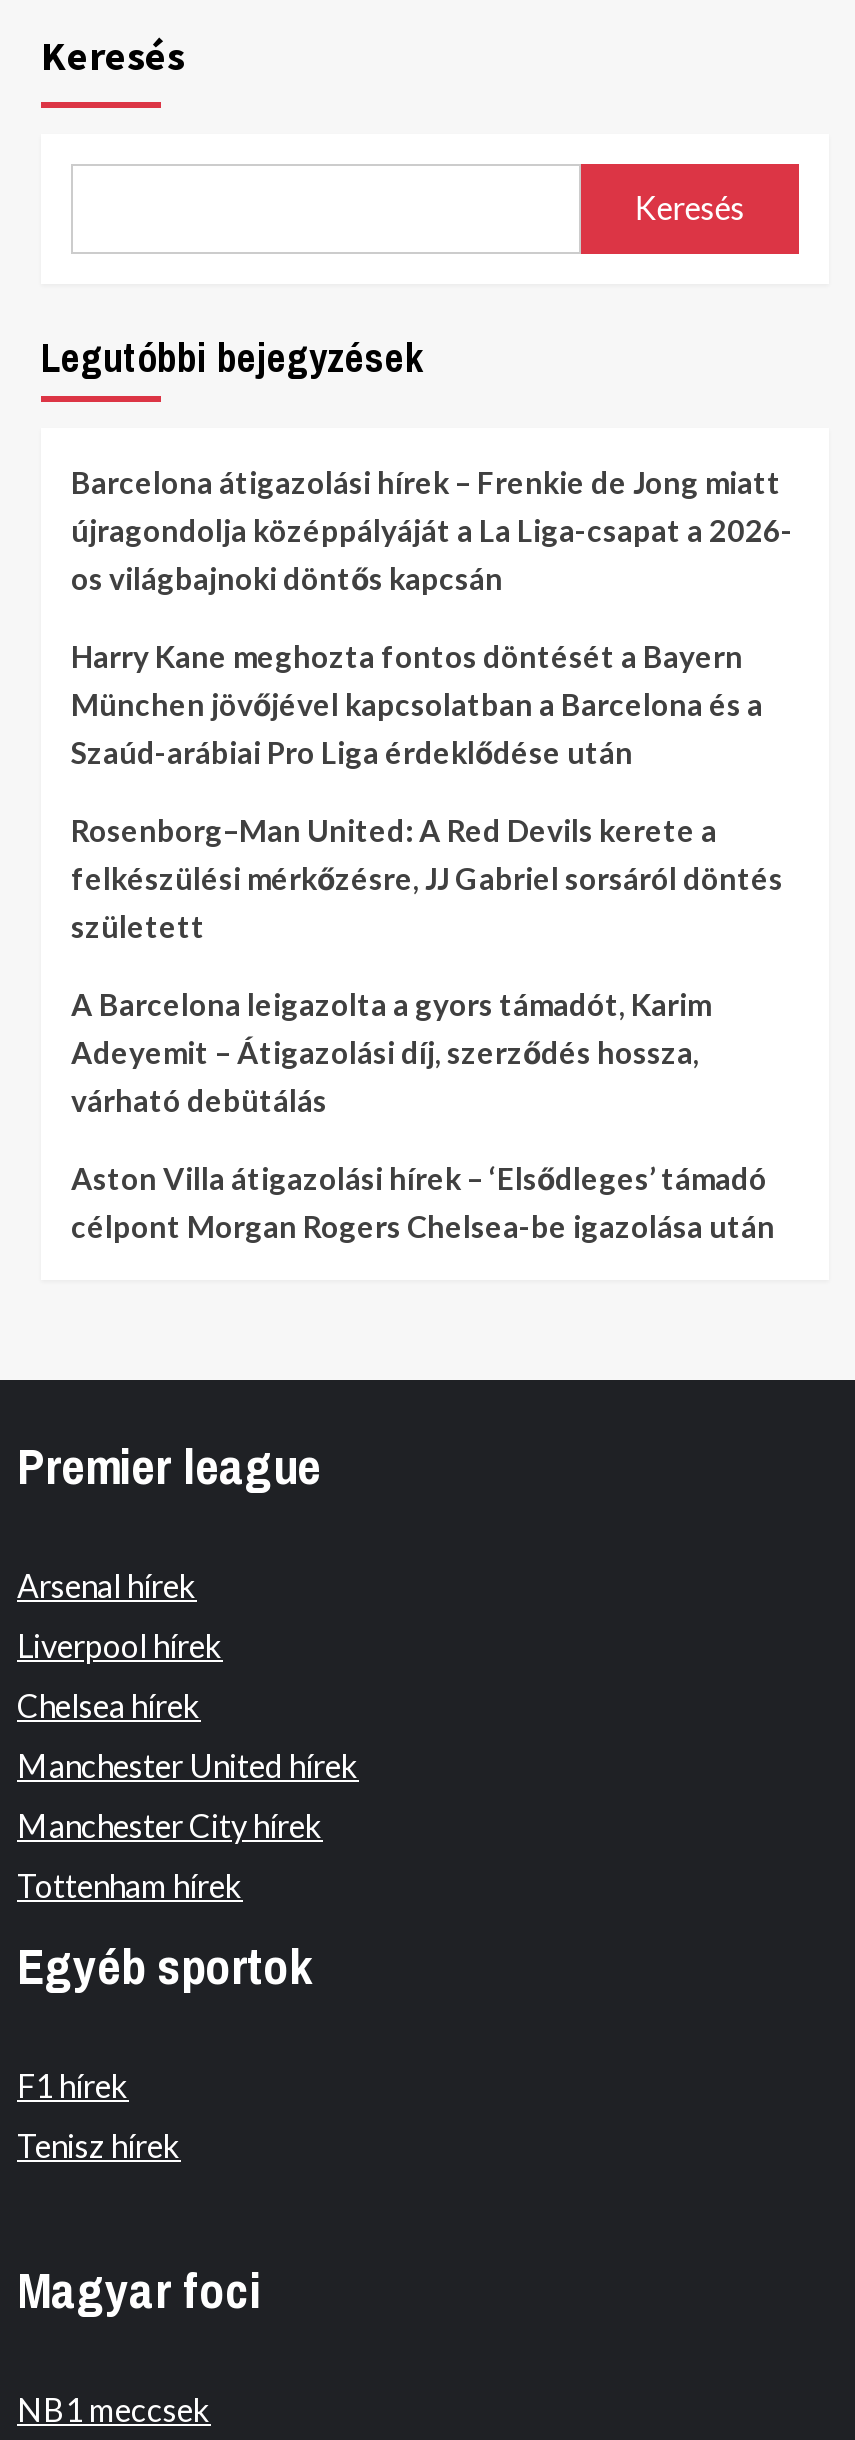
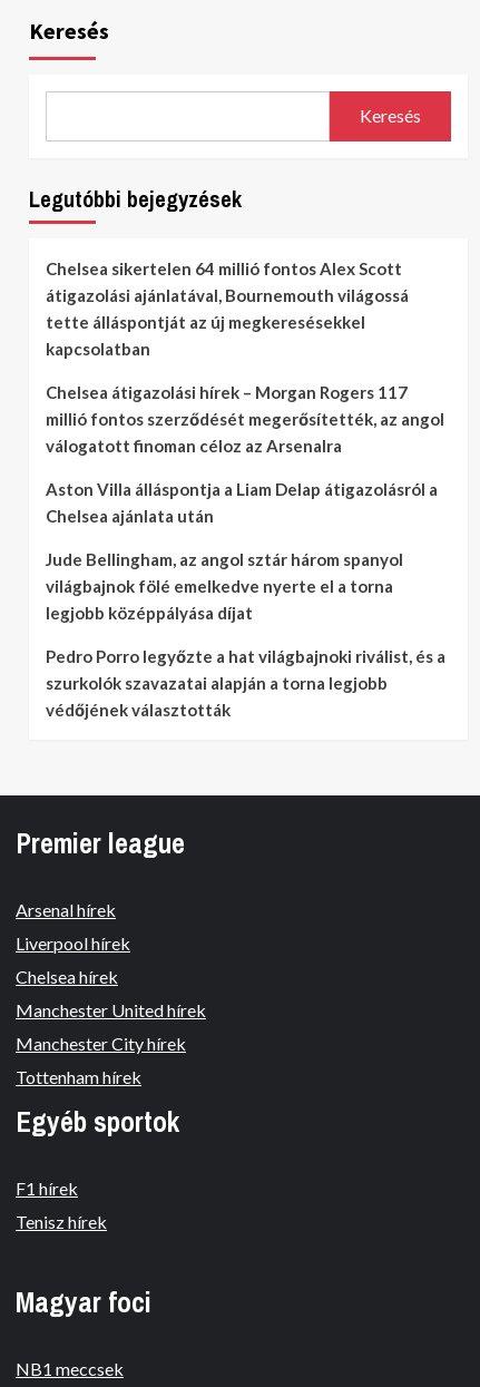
[71,464,793,596] Barcelona átigazolási hírek – Frenkie de Jong miatt | újragondolja középpályáját a La Liga-csapat a 2026- | os világbajnoki döntős kapcsán -> [46,258,409,359] Chelsea sikertelen 64 millió fontos Alex Scott | átigazolási ajánlatával, Bournemouth világossá | tette álláspontját az új megkeresésekkel | kapcsolatban
[71,638,763,770] Harry Kane meghozta fontos döntését a Bayern | München jövőjével kapcsolatban a Barcelona és a | Szaúd-arábiai Pro Liga érdeklődése után -> [46,382,444,455] Chelsea átigazolási hírek – Morgan Rogers 117 | millió fontos szerződését megerősítették, az angol | válogatott finoman céloz az Arsenalra
[71,812,783,944] Rosenborg–Man United: A Red Devils kerete a | felkészülési mérkőzésre, JJ Gabriel sorsáról döntés | született -> [46,479,438,526] Aston Villa álláspontja a Liam Delap átigazolásról a | Chelsea ajánlata után
[71,986,711,1118] A Barcelona leigazolta a gyors támadót, Karim | Adeyemit – Átigazolási díj, szerződés hossza, | várható debütálás -> [46,549,403,623] Jude Bellingham, az angol sztár három spanyol | világbajnok fölé emelkedve nyerte el a torna | legjobb középpályása díjat
[71,1160,775,1244] Aston Villa átigazolási hírek – ‘Elsődleges’ támadó | célpont Morgan Rogers Chelsea-be igazolása után -> [46,646,445,719] Pedro Porro legyőzte a hat világbajnoki riválist, és a | szurkolók szavazatai alapján a torna legjobb | védőjének választották

